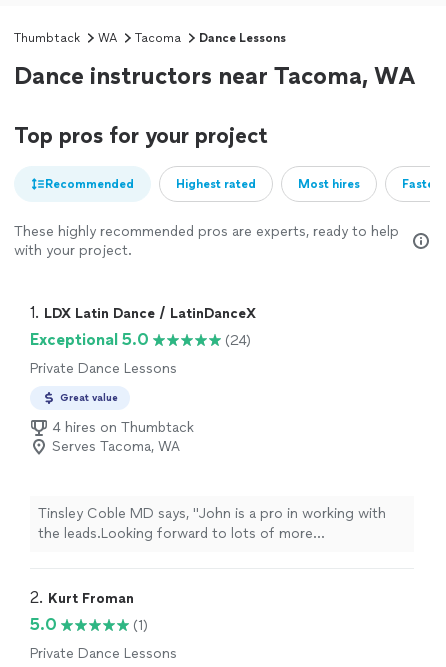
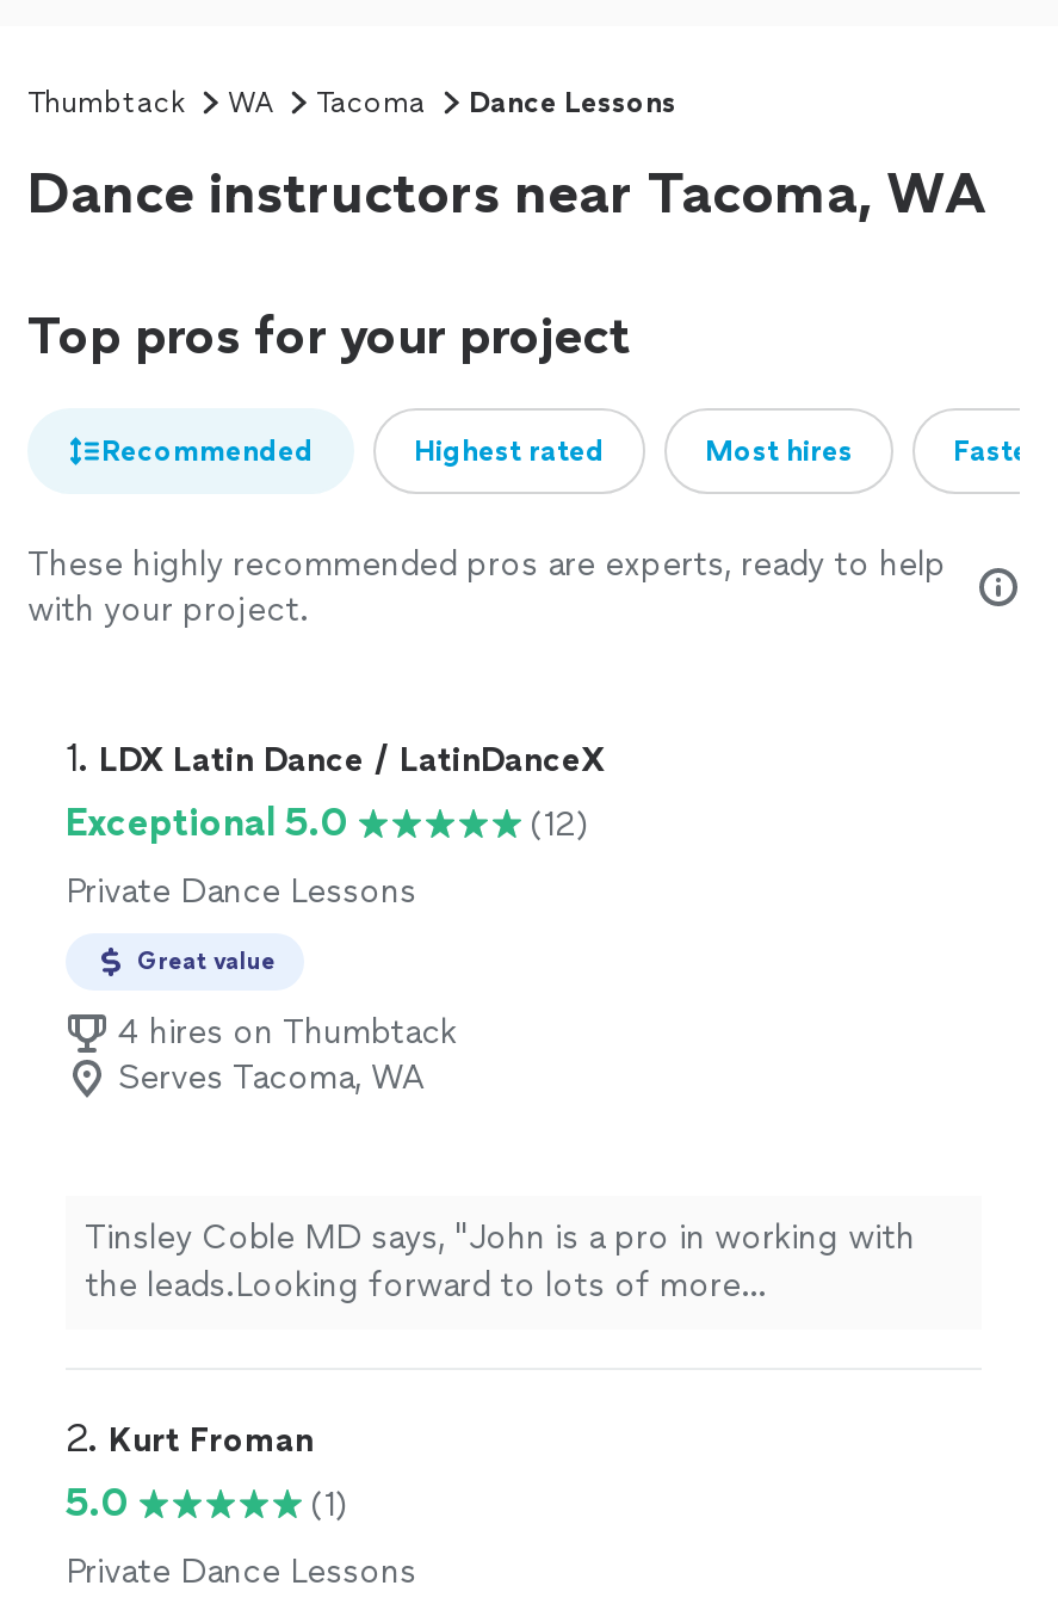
[225,332,251,349] (24) -> [531,803,588,844] (12)

